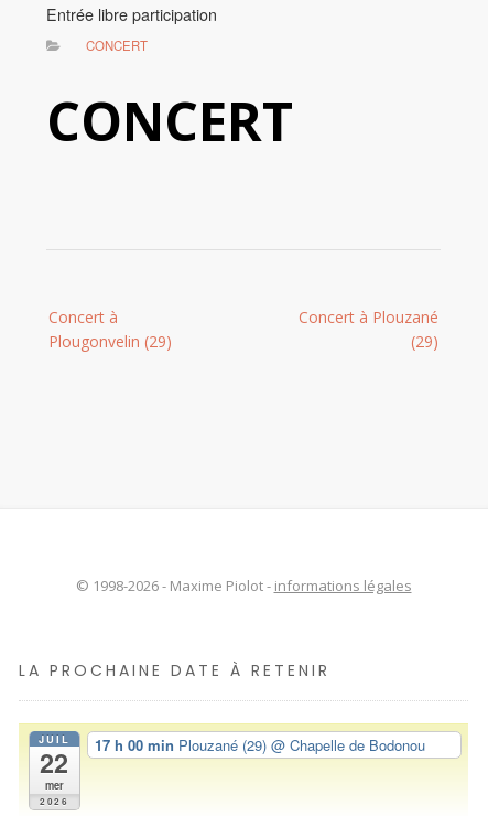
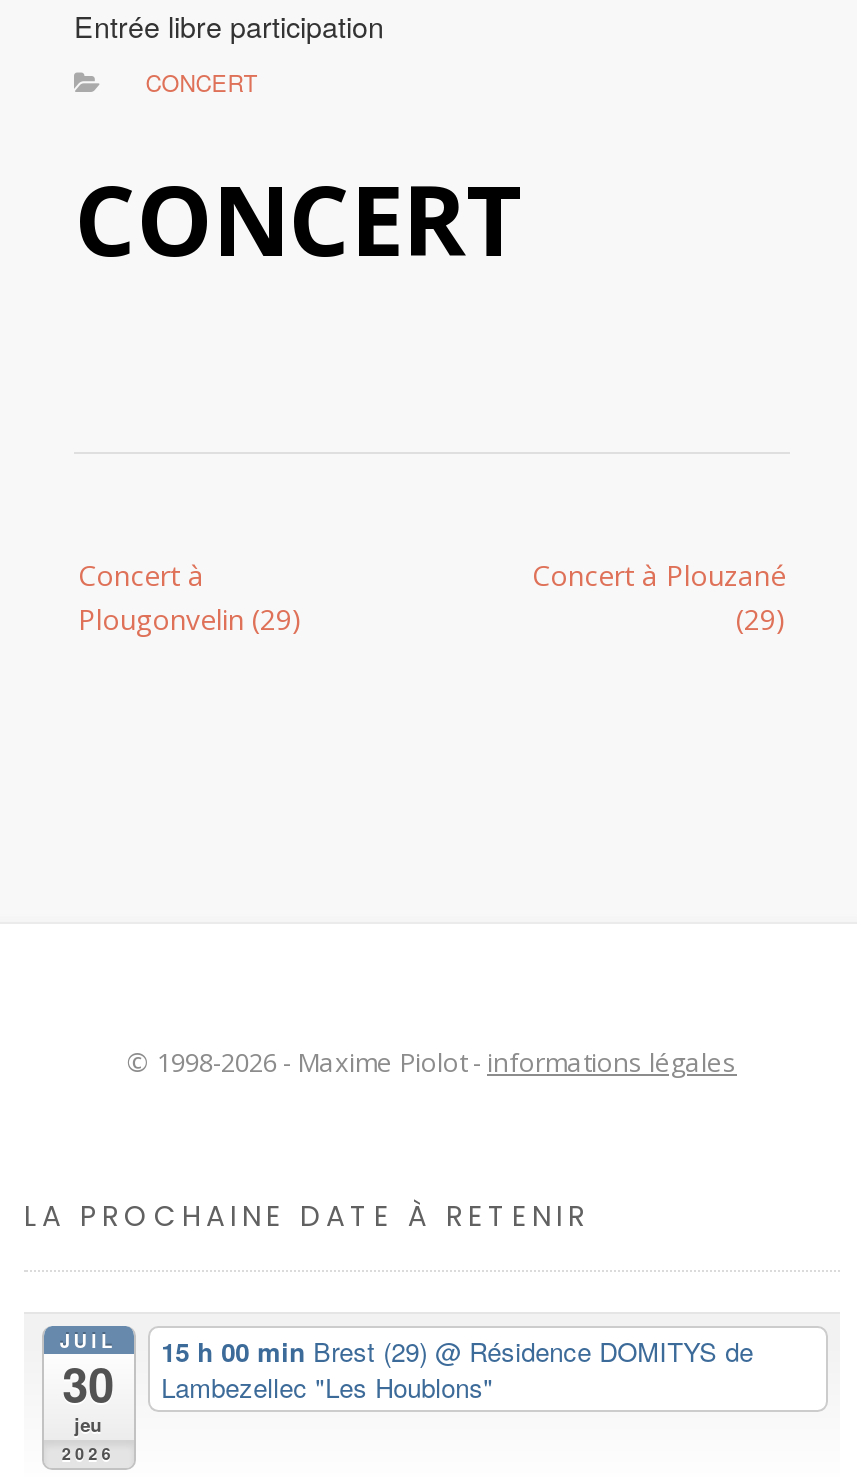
[94,734,425,755] 17 h 00 min Plouzané (29) @ Chapelle de Bodonou -> [161,1332,753,1406] 15 h 00 min Brest (29) @ Résidence DOMITYS de | Lambezellec "Les Houblons"
[40,745,69,792] 22 | mer -> [62,1351,114,1437] 30 | jeu

